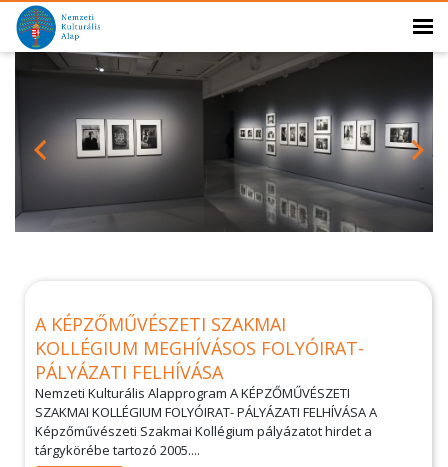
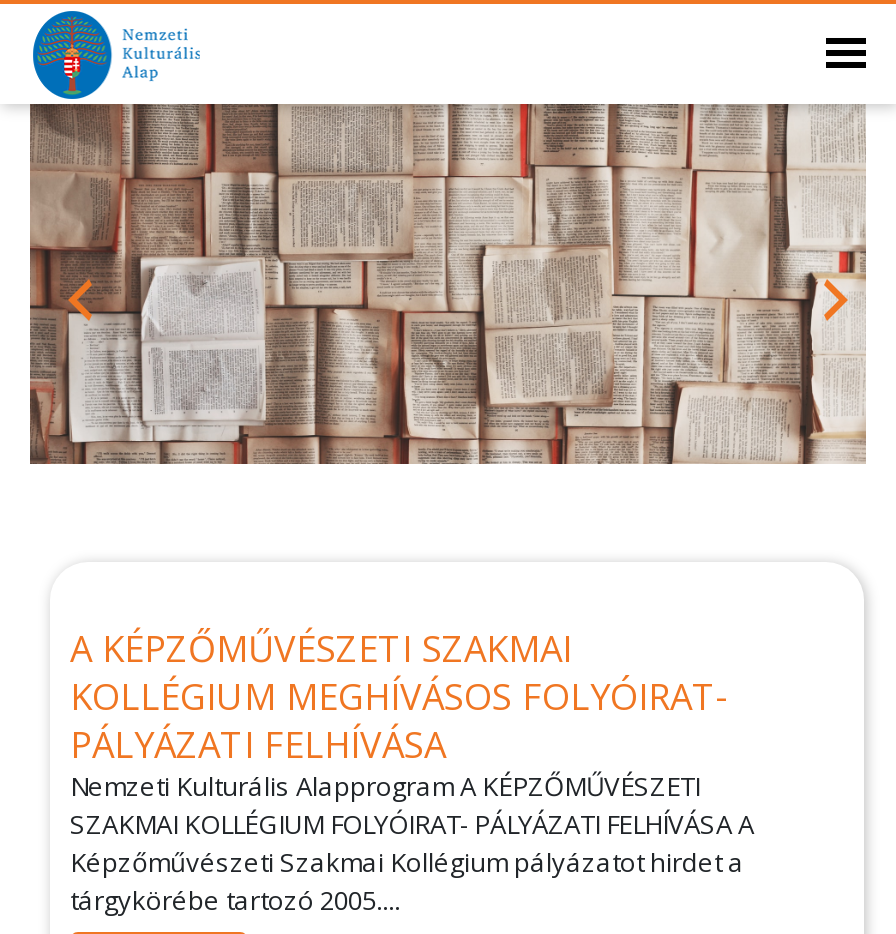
[14,51,434,233] [image] -> [28,102,868,466] [image]

